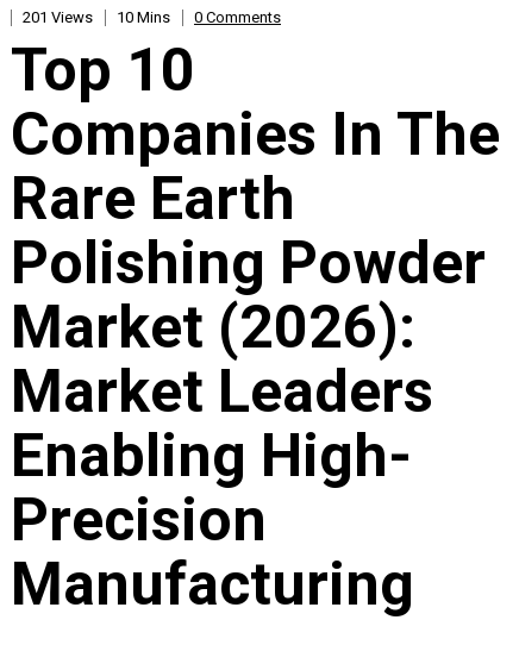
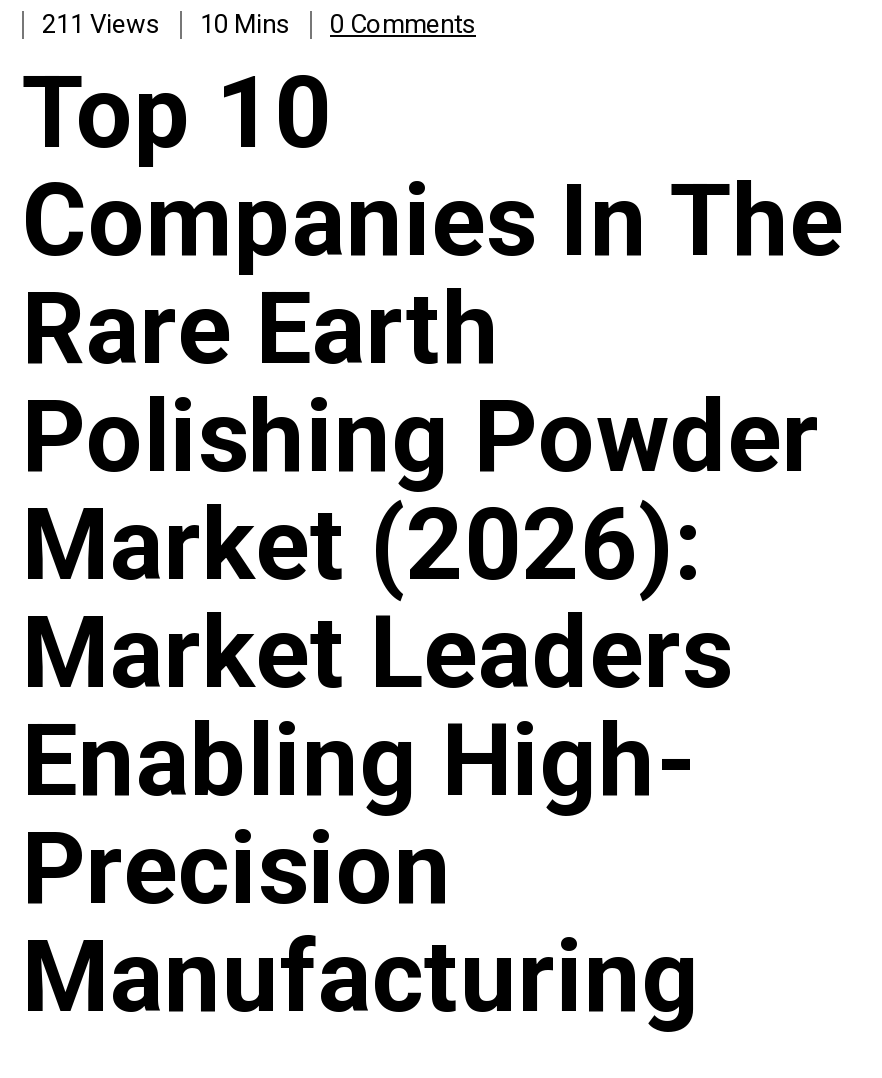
[23,9,281,27] 201 Views 10 Mins 0 Comments -> [42,10,476,40] 211 Views 10 Mins 0 Comments

